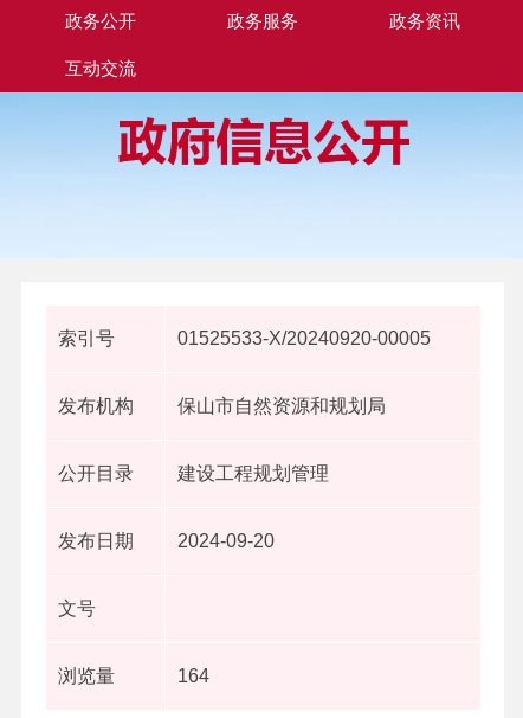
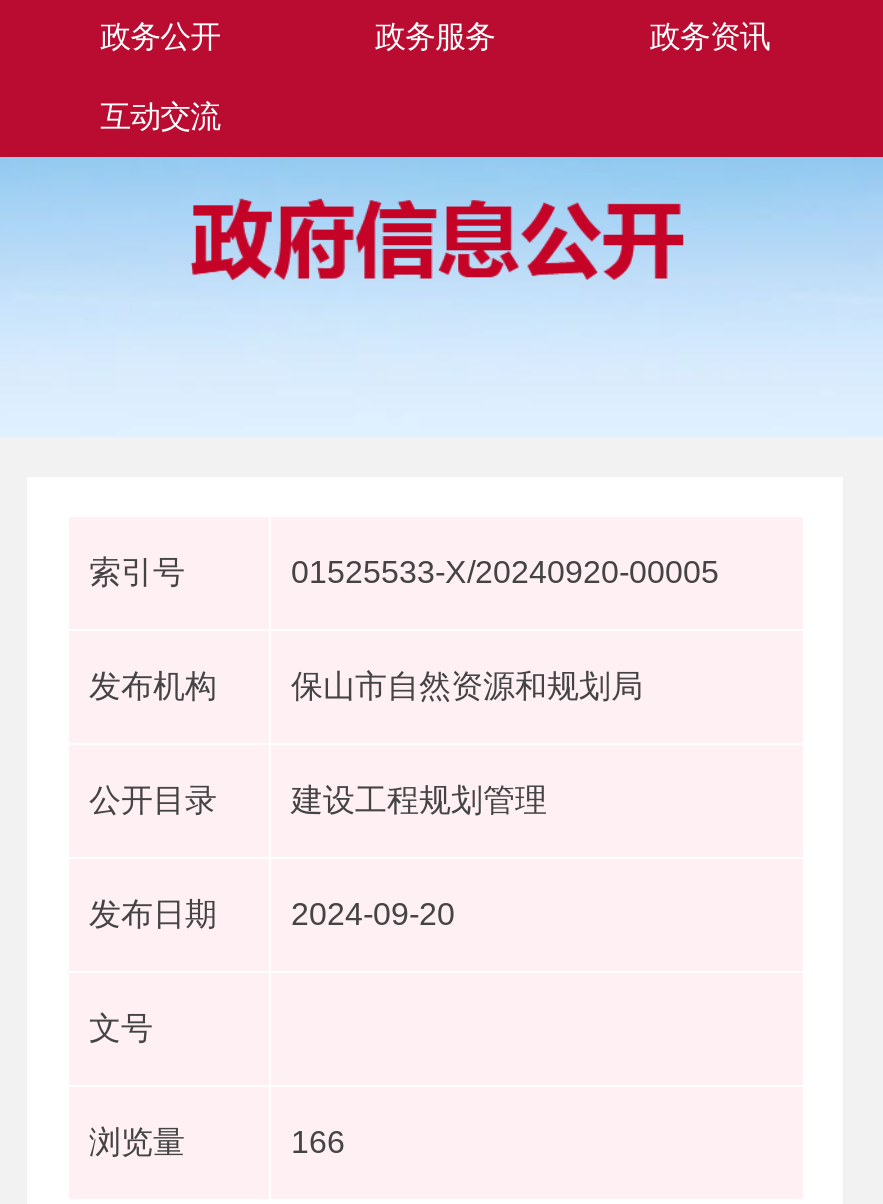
[177,666,209,686] 164 -> [291,1125,345,1159] 166

